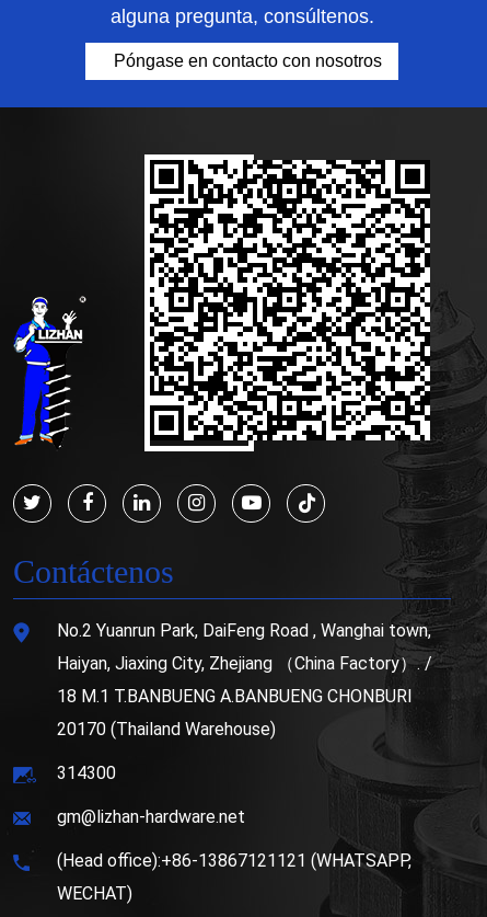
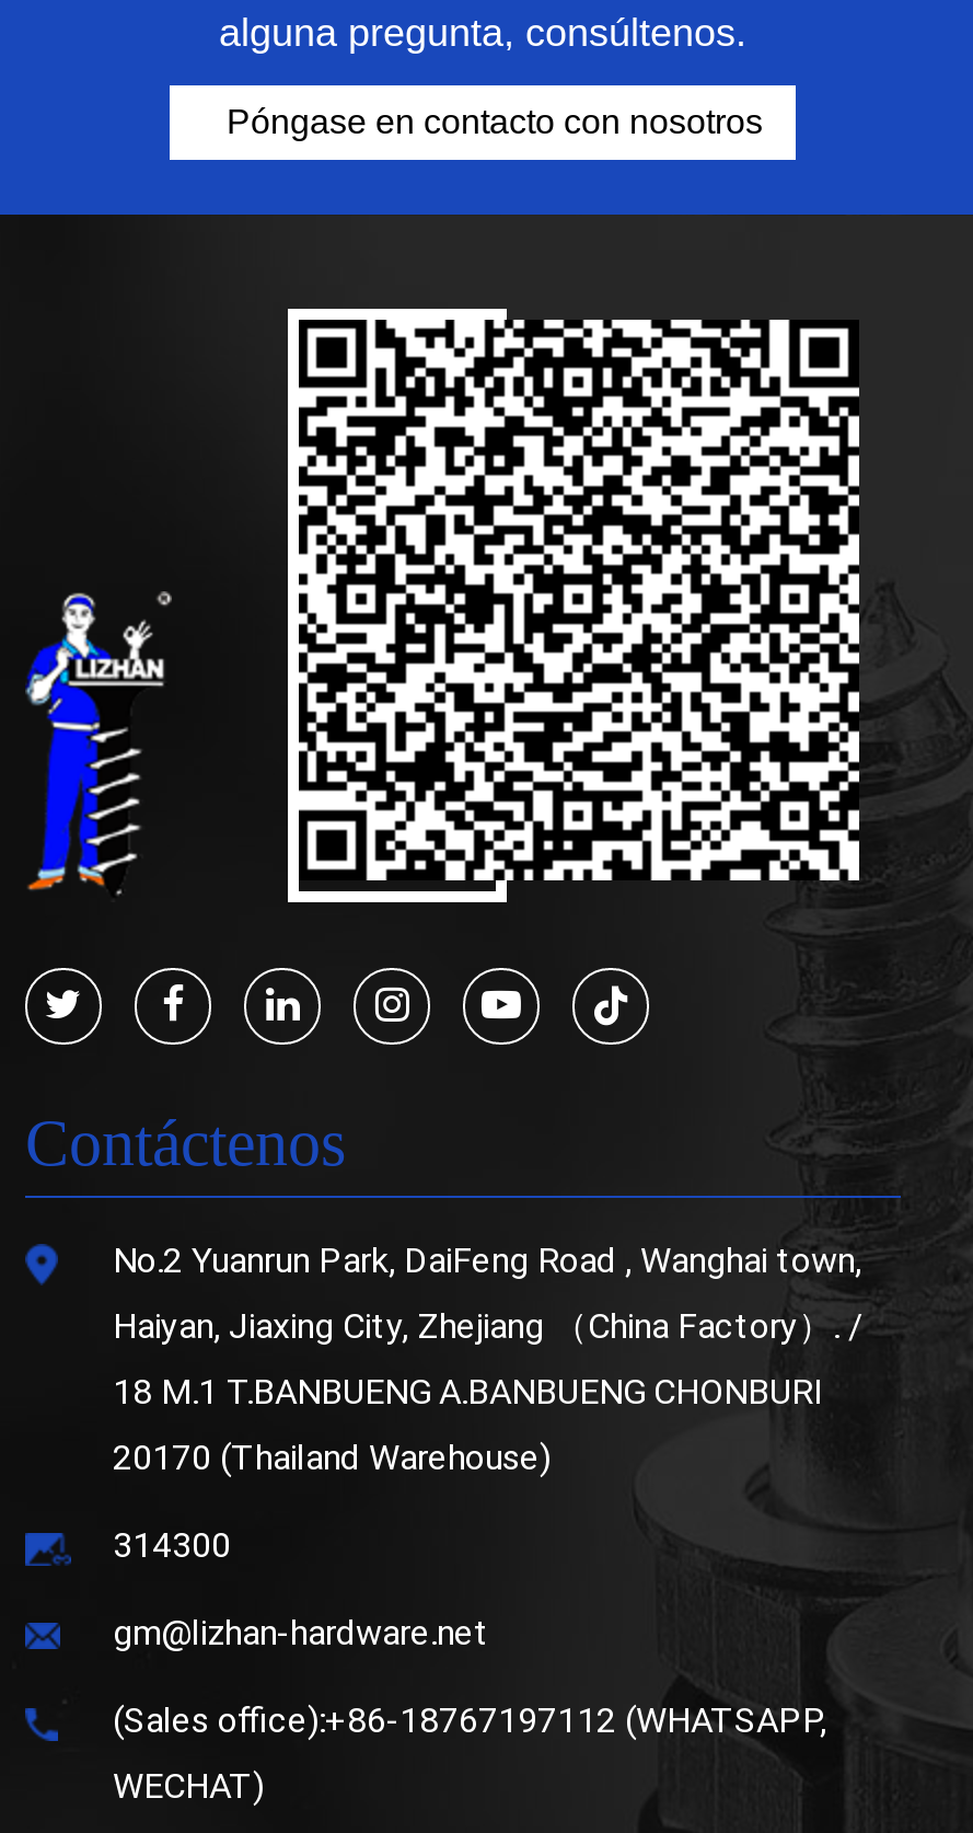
[57,851,411,871] (Head office):+86-13867121121 (WHATSAPP, -> [113,1700,826,1742] (Sales office):+86-18767197112 (WHATSAPP,

